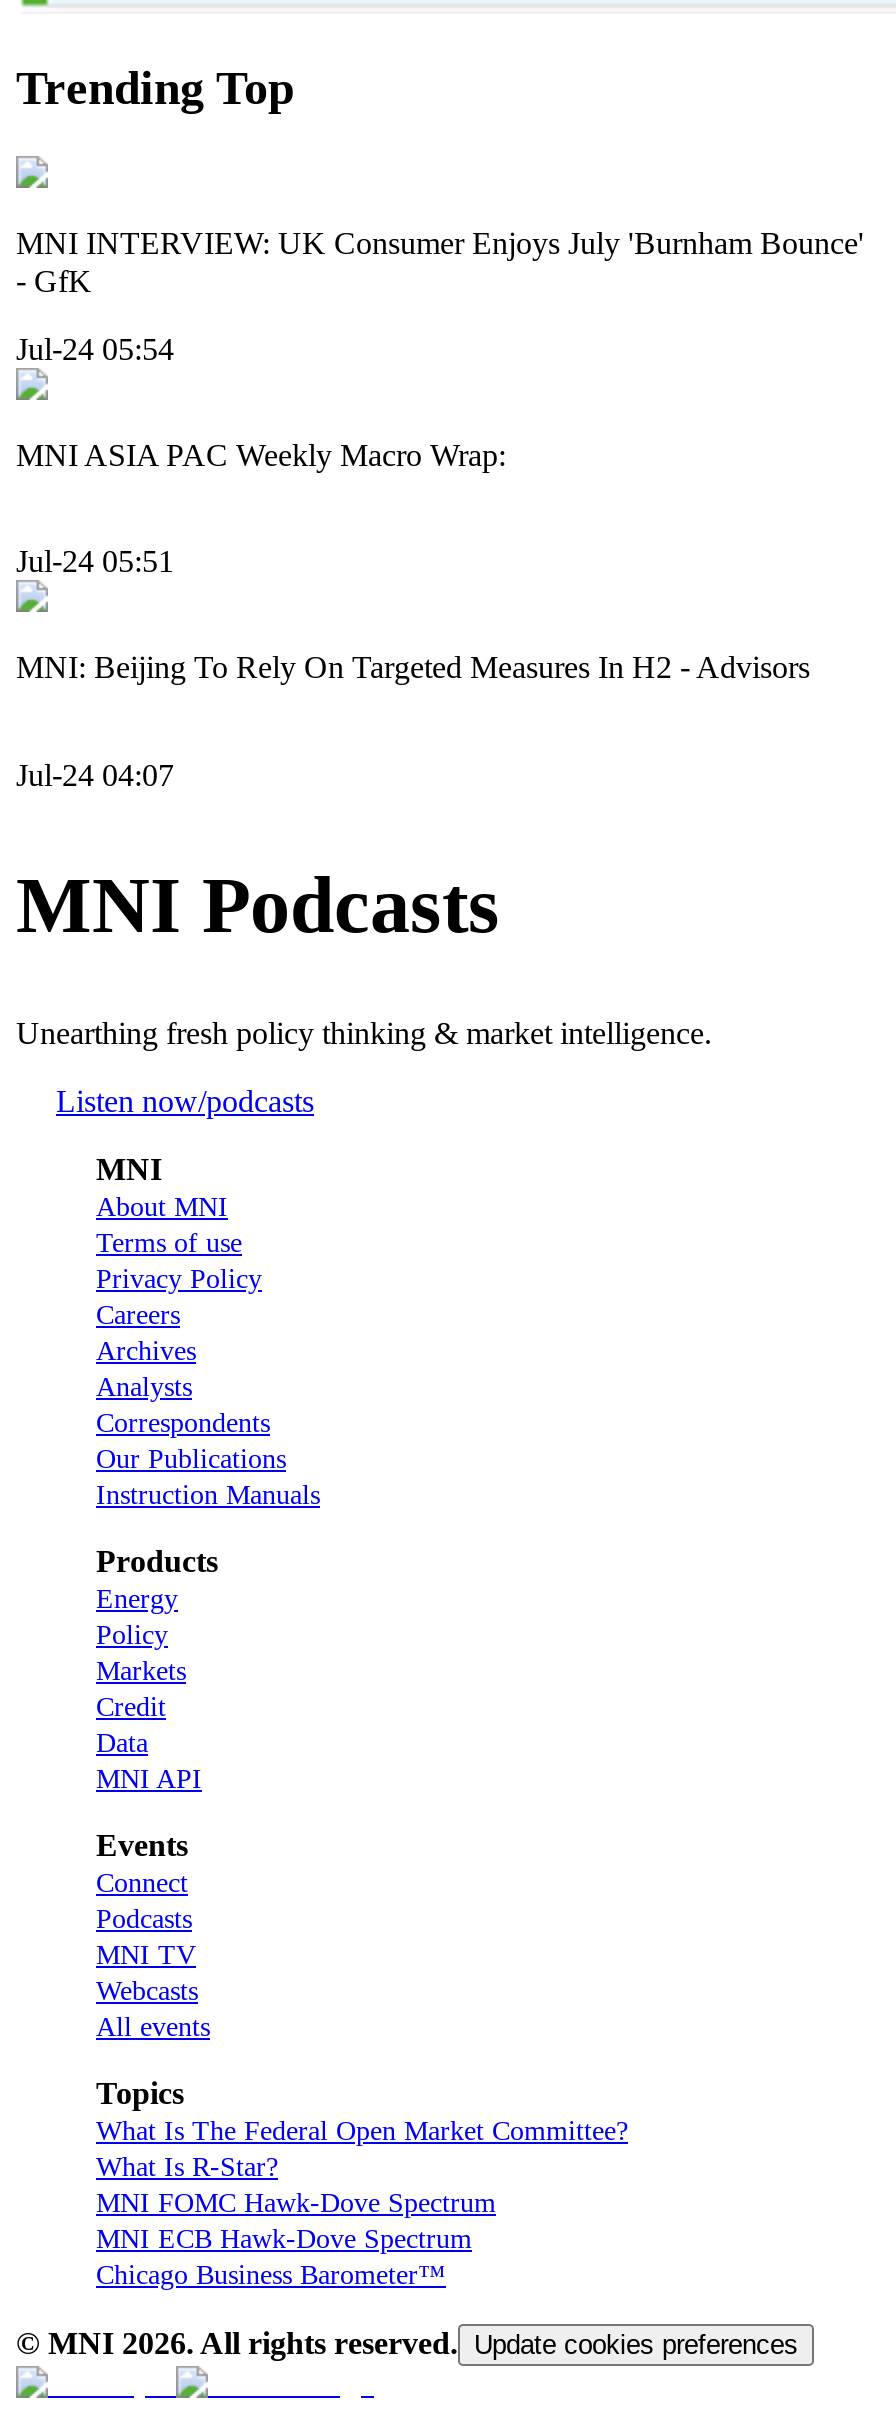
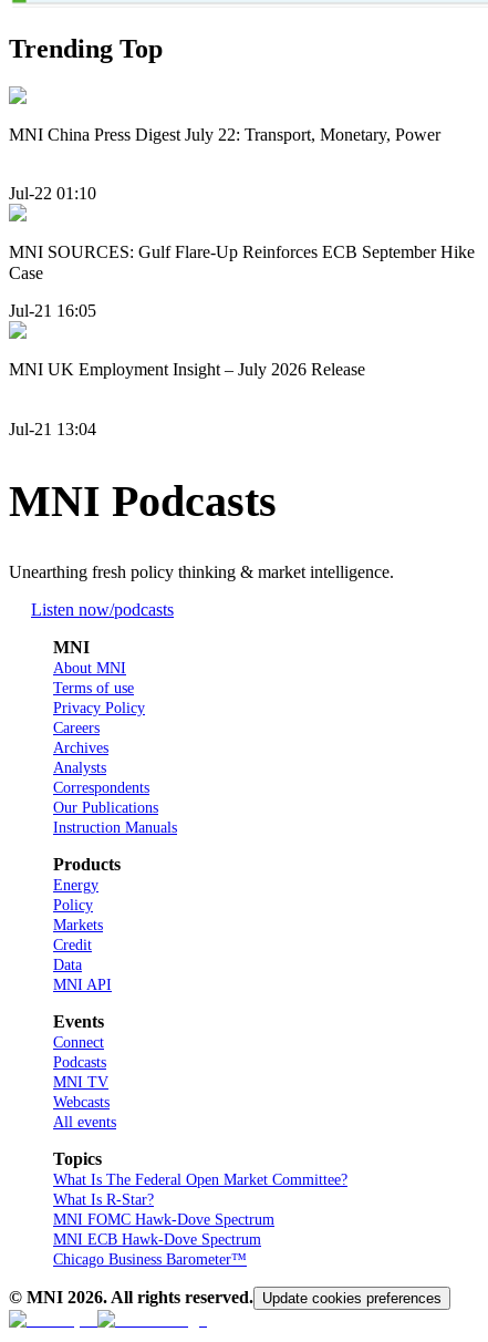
[16,225,864,297] MNI INTERVIEW: UK Consumer Enjoys July 'Burnham Bounce' | - GfK -> [9,125,440,144] MNI China Press Digest July 22: Transport, Monetary, Power
[16,332,174,366] Jul-24 05:54 -> [9,184,96,203] Jul-22 01:10
[16,438,506,472] MNI ASIA PAC Weekly Macro Wrap: -> [9,242,475,282] MNI SOURCES: Gulf Flare-Up Reinforces ECB September Hike | Case
[16,545,174,579] Jul-24 05:51 -> [9,302,96,320] Jul-21 16:05
[16,651,810,685] MNI: Beijing To Rely On Targeted Measures In H2 - Advisors -> [9,360,365,379] MNI UK Employment Insight – July 2026 Release
[16,758,174,792] Jul-24 04:07 -> [9,419,96,438] Jul-21 13:04

